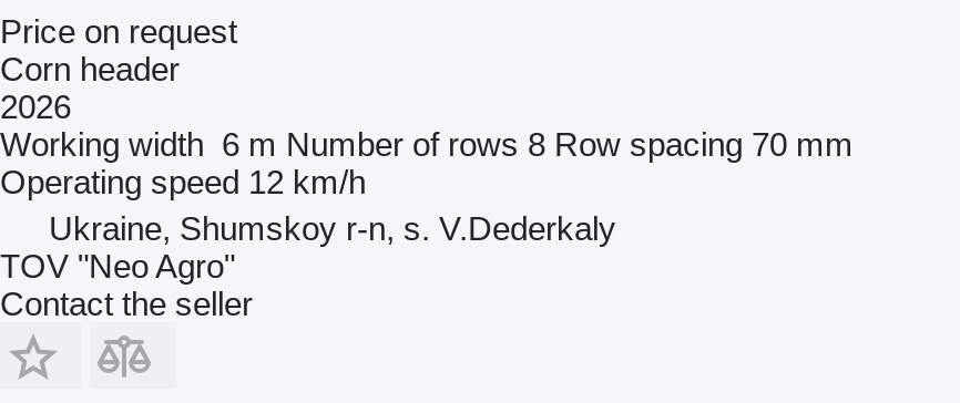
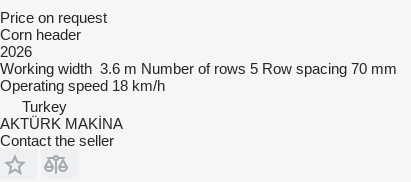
[0,124,854,283] Working width 6 m Number of rows 8 Row spacing 70 mm | Operating speed 12 km/h | Ukraine, Shumskoy r-n, s. V.Dederkaly | TOV "Neo Agro" -> [0,60,397,132] Working width 3.6 m Number of rows 5 Row spacing 70 mm | Operating speed 18 km/h | Turkey | AKTÜRK MAKİNA

